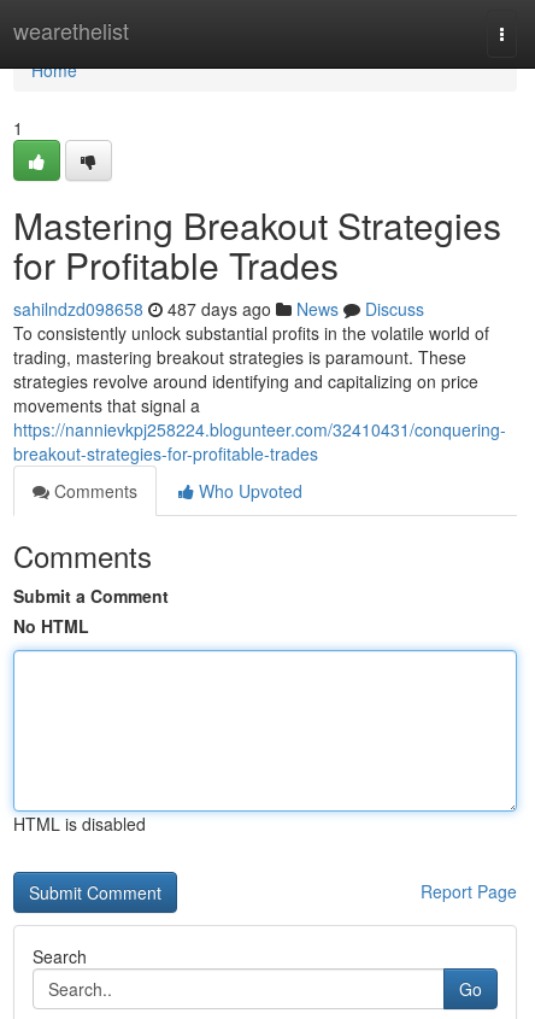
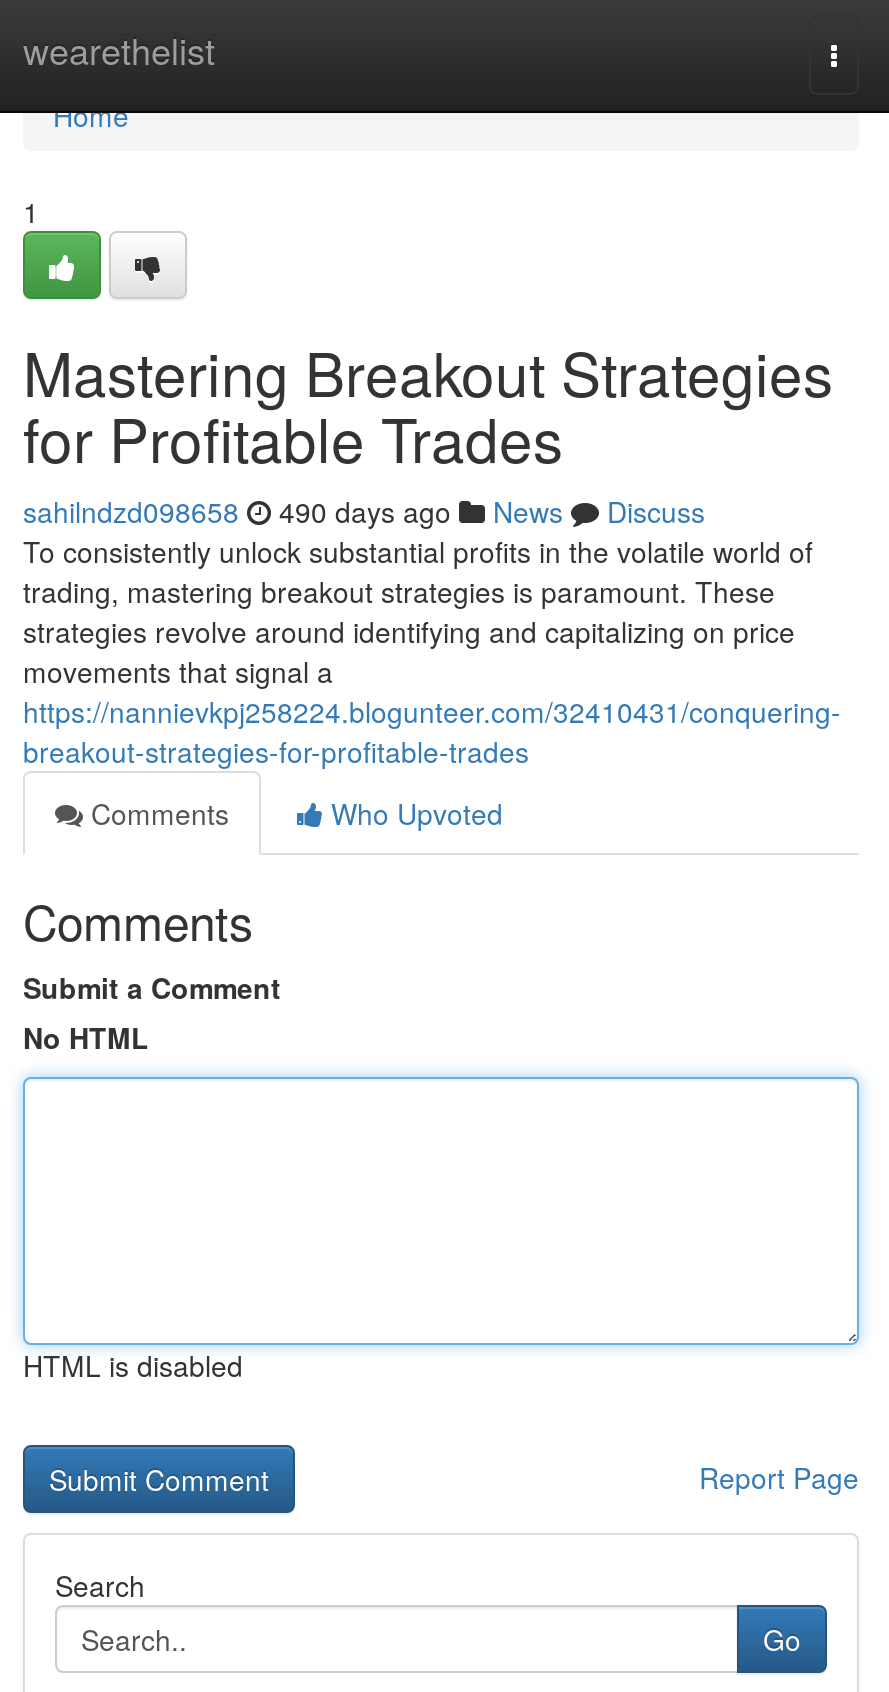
[13,297,424,321] sahilndzd098658 487 days ago News Discuss -> [23,491,705,531] sahilndzd098658 490 days ago News Discuss

